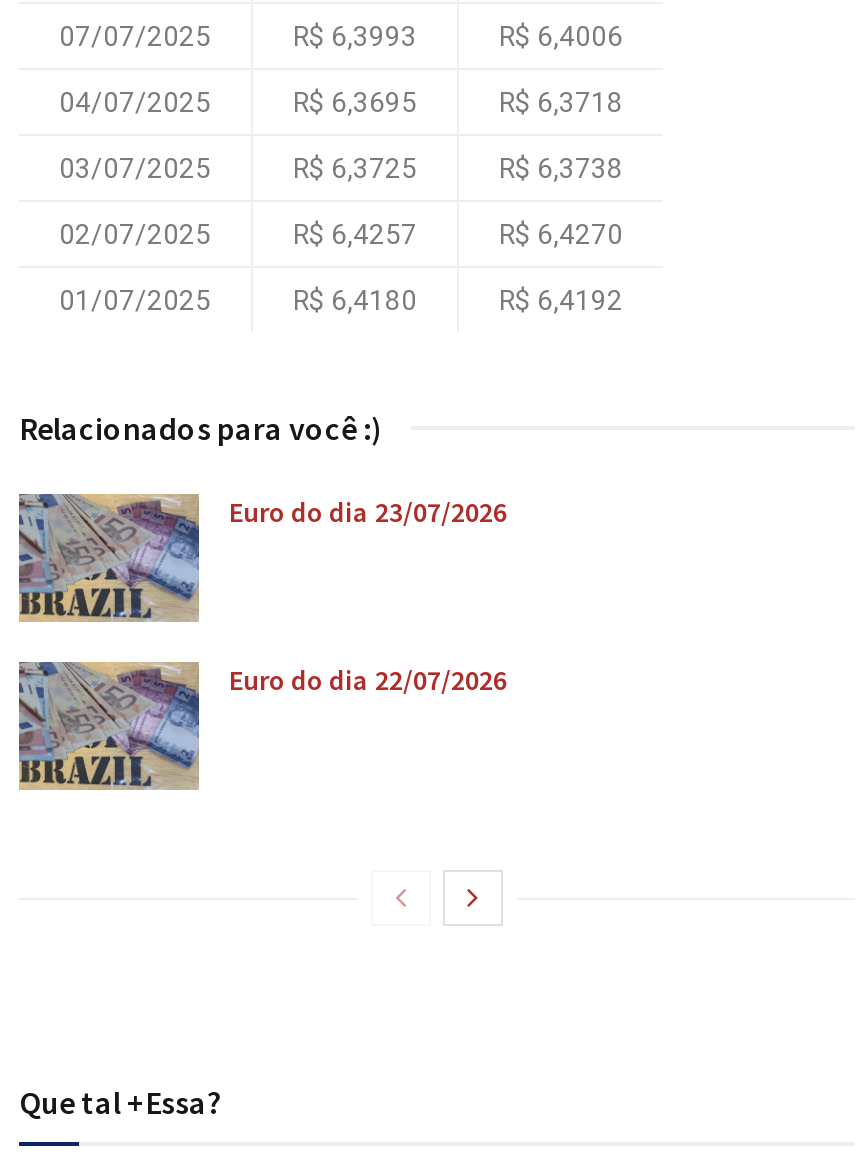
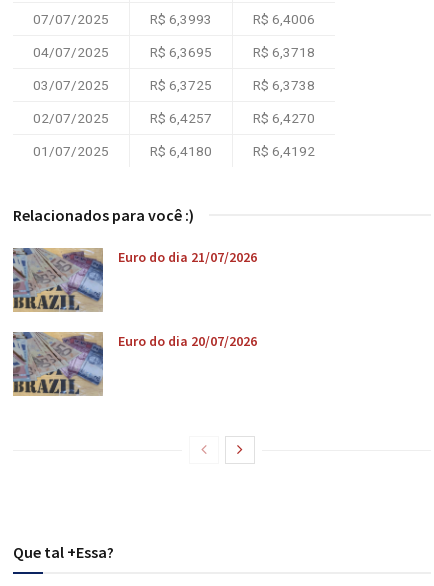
[229,494,507,530] Euro do dia 23/07/2026 -> [118,248,257,266] Euro do dia 21/07/2026
[229,662,507,698] Euro do dia 22/07/2026 -> [118,332,257,350] Euro do dia 20/07/2026

